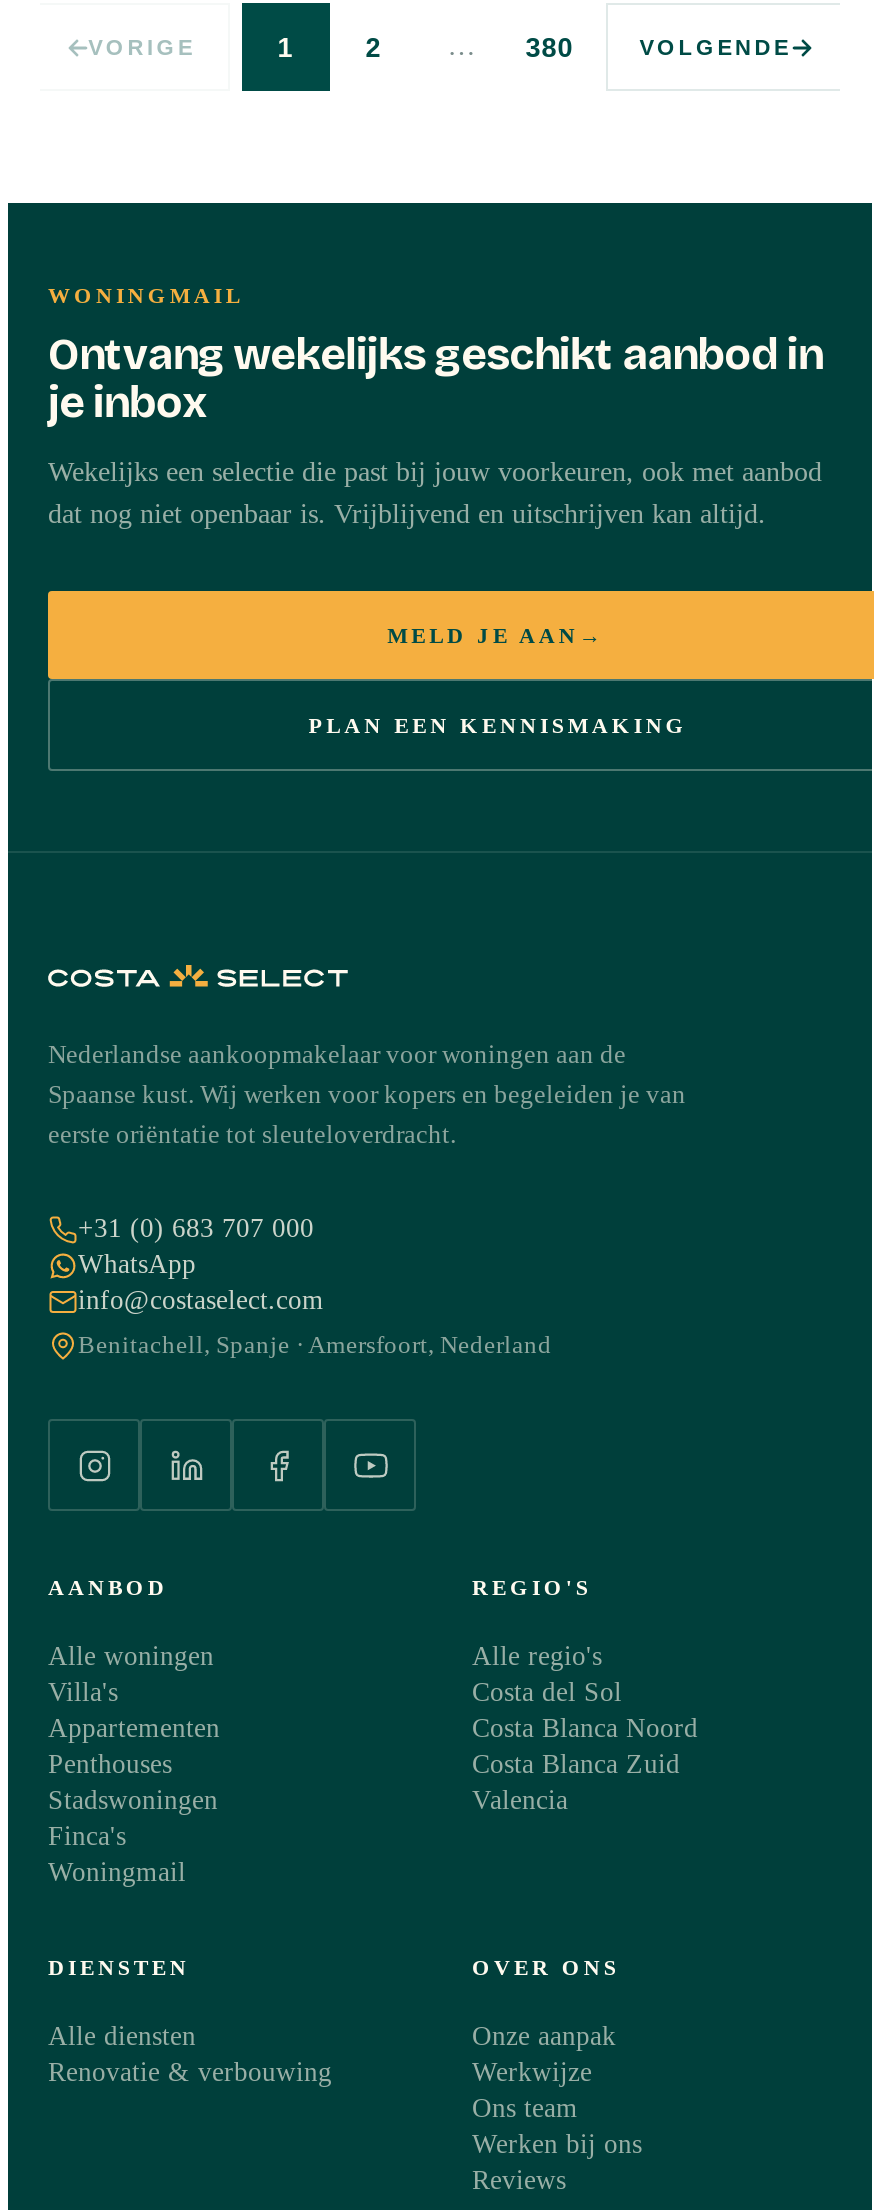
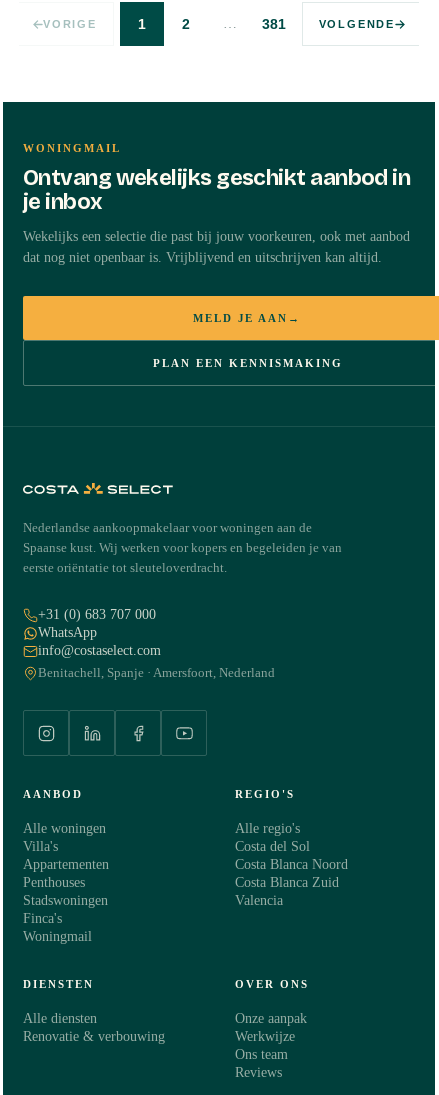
[525,32,573,62] 380 -> [262,16,286,31] 381
[472,2129,642,2159] Werken bij ons -> none

